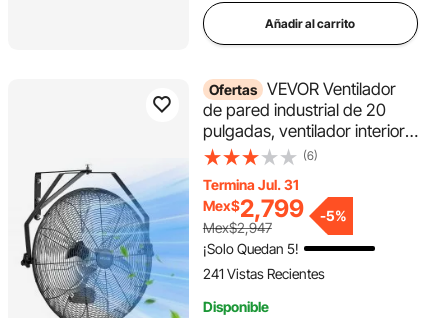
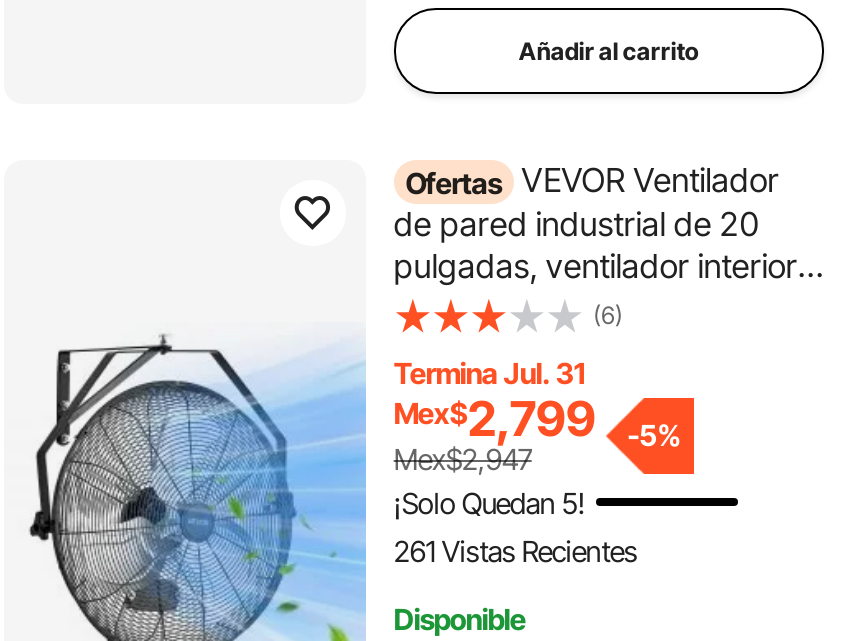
[203,265,325,282] 241 Vistas Recientes -> [394,535,638,569] 261 Vistas Recientes

